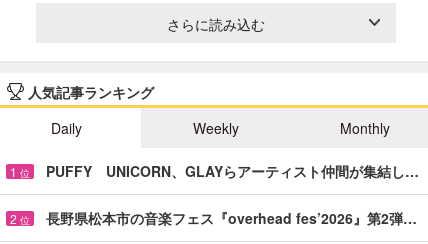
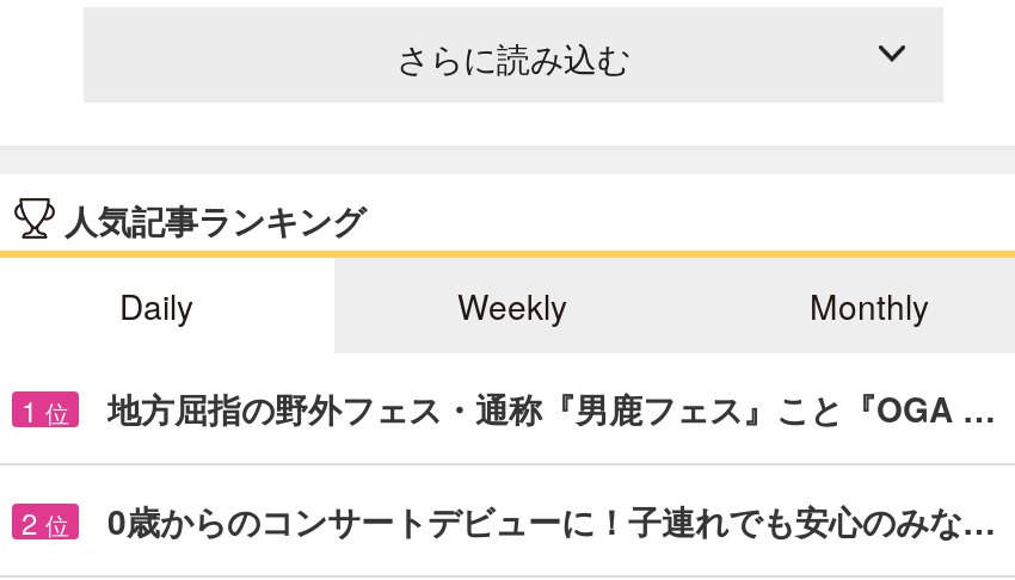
[46,161,419,181] PUFFY UNICORN、GLAYらアーティスト仲間が集結し… -> [107,384,996,432] 地方屈指の野外フェス・通称『男鹿フェス』こと『OGA …
[46,208,417,228] 長野県松本市の音楽フェス『overhead fes’2026』第2弾… -> [107,496,996,544] 0歳からのコンサートデビューに！子連れでも安心のみな…

